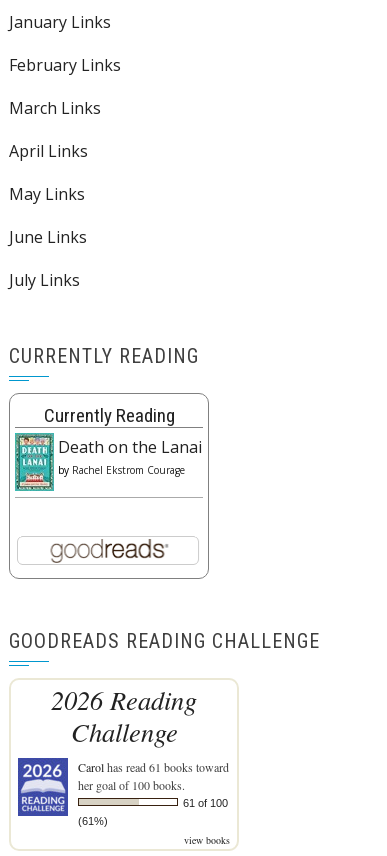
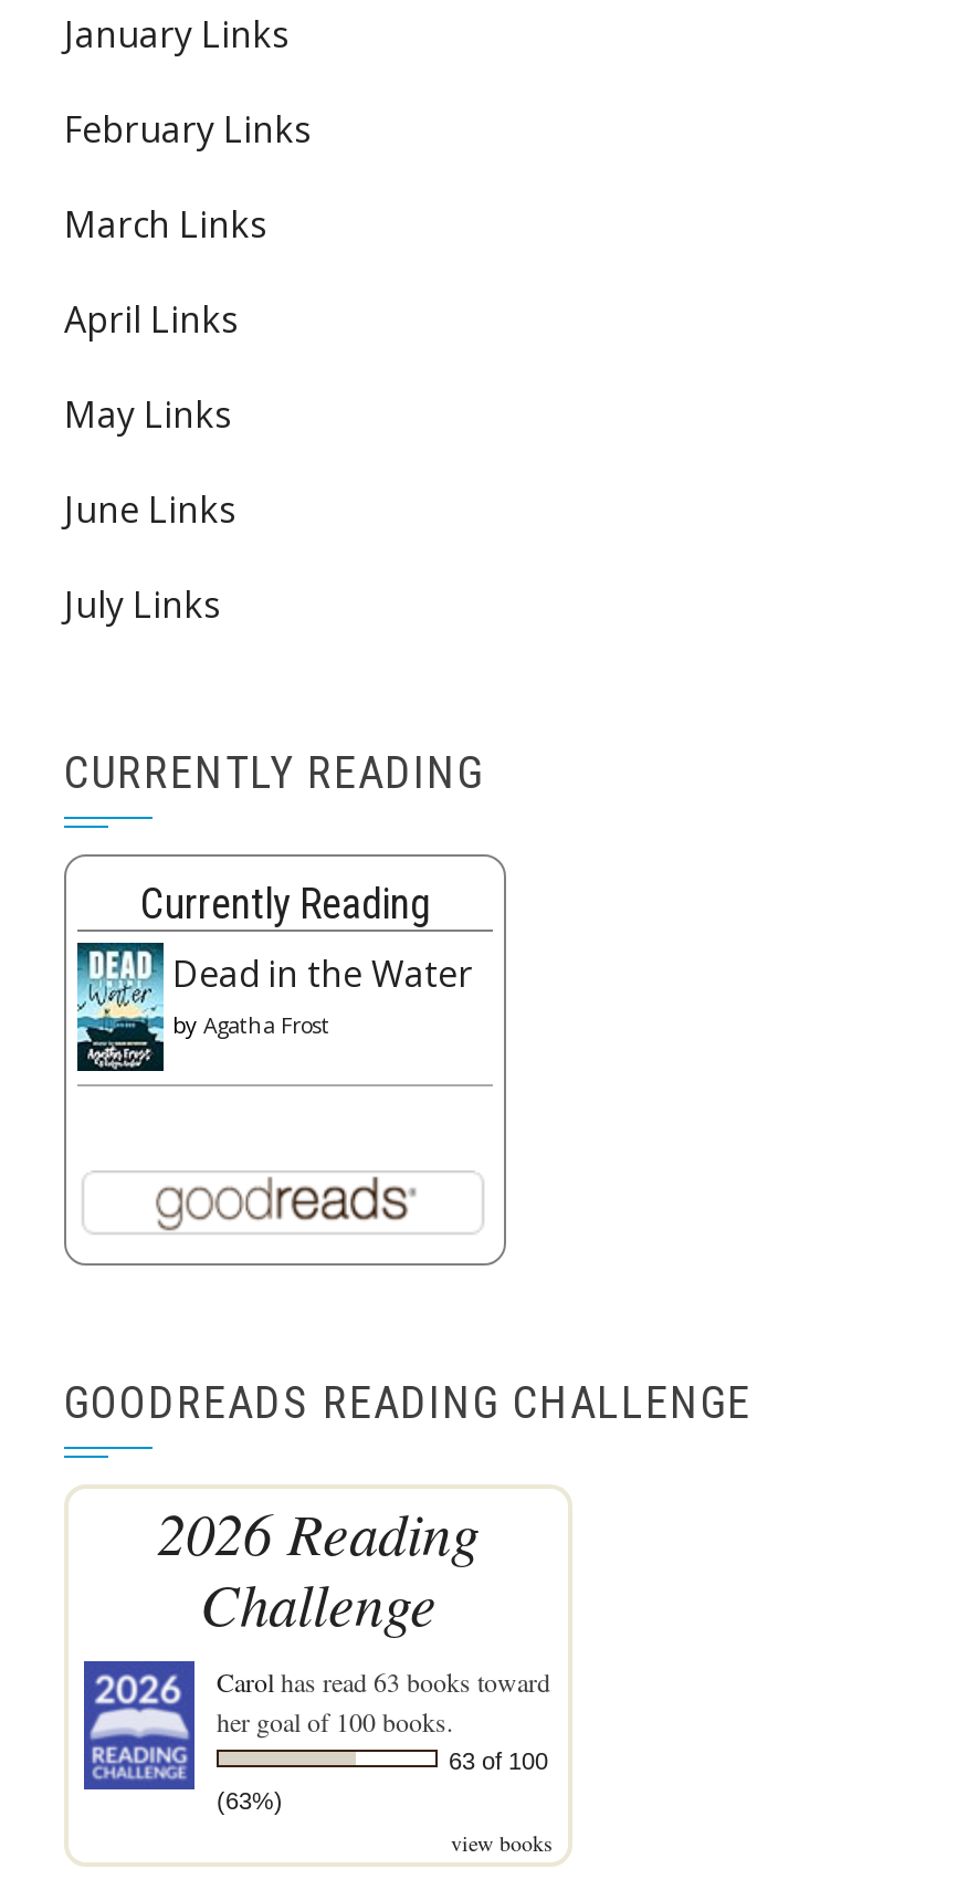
[14,432,202,492] [image] | Death on the Lanai | by Rachel Ekstrom Courage -> [75,941,473,1073] [image] | Dead in the Water | by Agatha Frost
[78,759,229,775] Carol has read 61 books toward -> [217,1663,550,1698] Carol has read 63 books toward
[183,797,228,809] 61 of 100 -> [449,1747,548,1773] 63 of 100
[78,815,108,827] (61%) -> [217,1786,283,1813] (63%)

